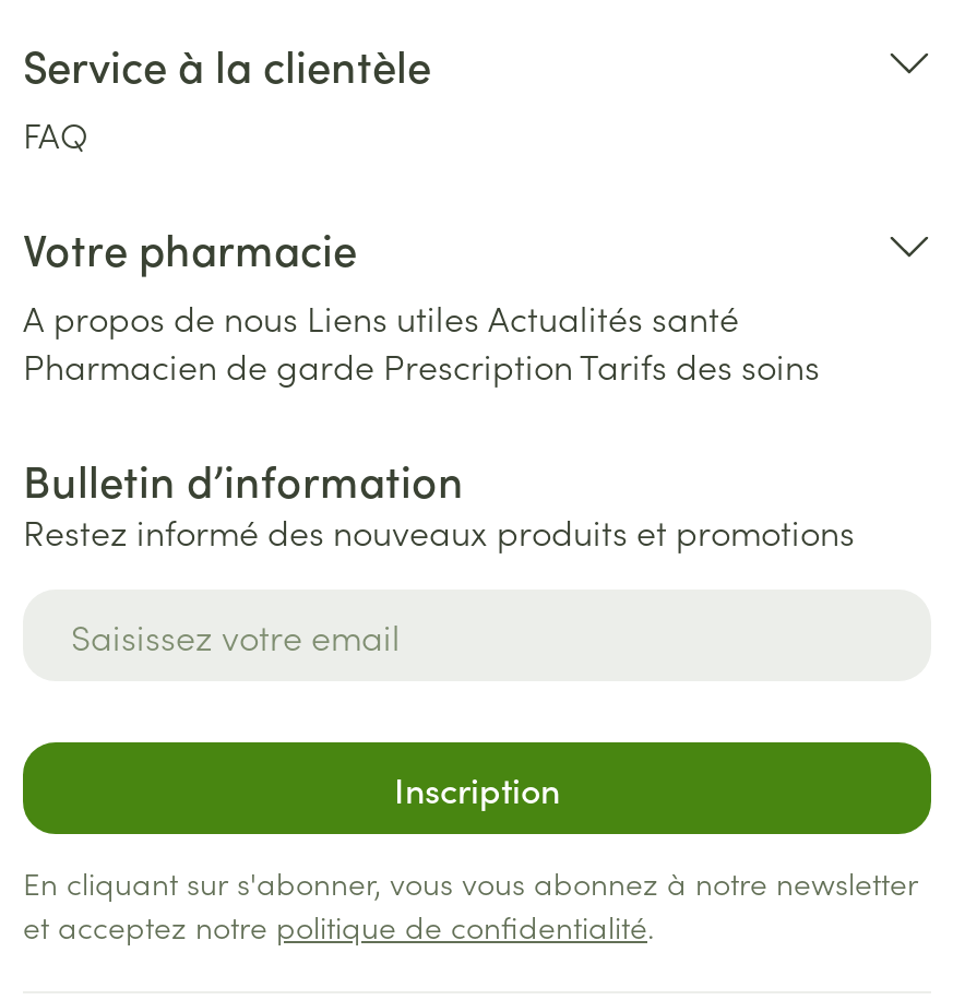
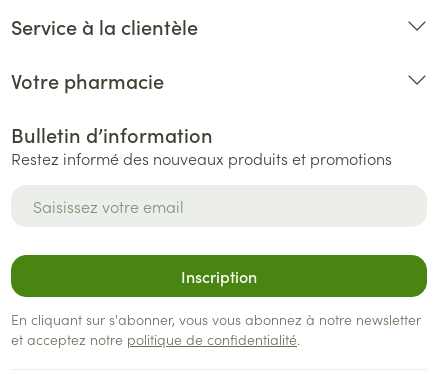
[23,109,88,157] FAQ -> none
[23,293,820,389] A propos de nous Liens utiles Actualités santé | Pharmacien de garde Prescription Tarifs des soins -> none

